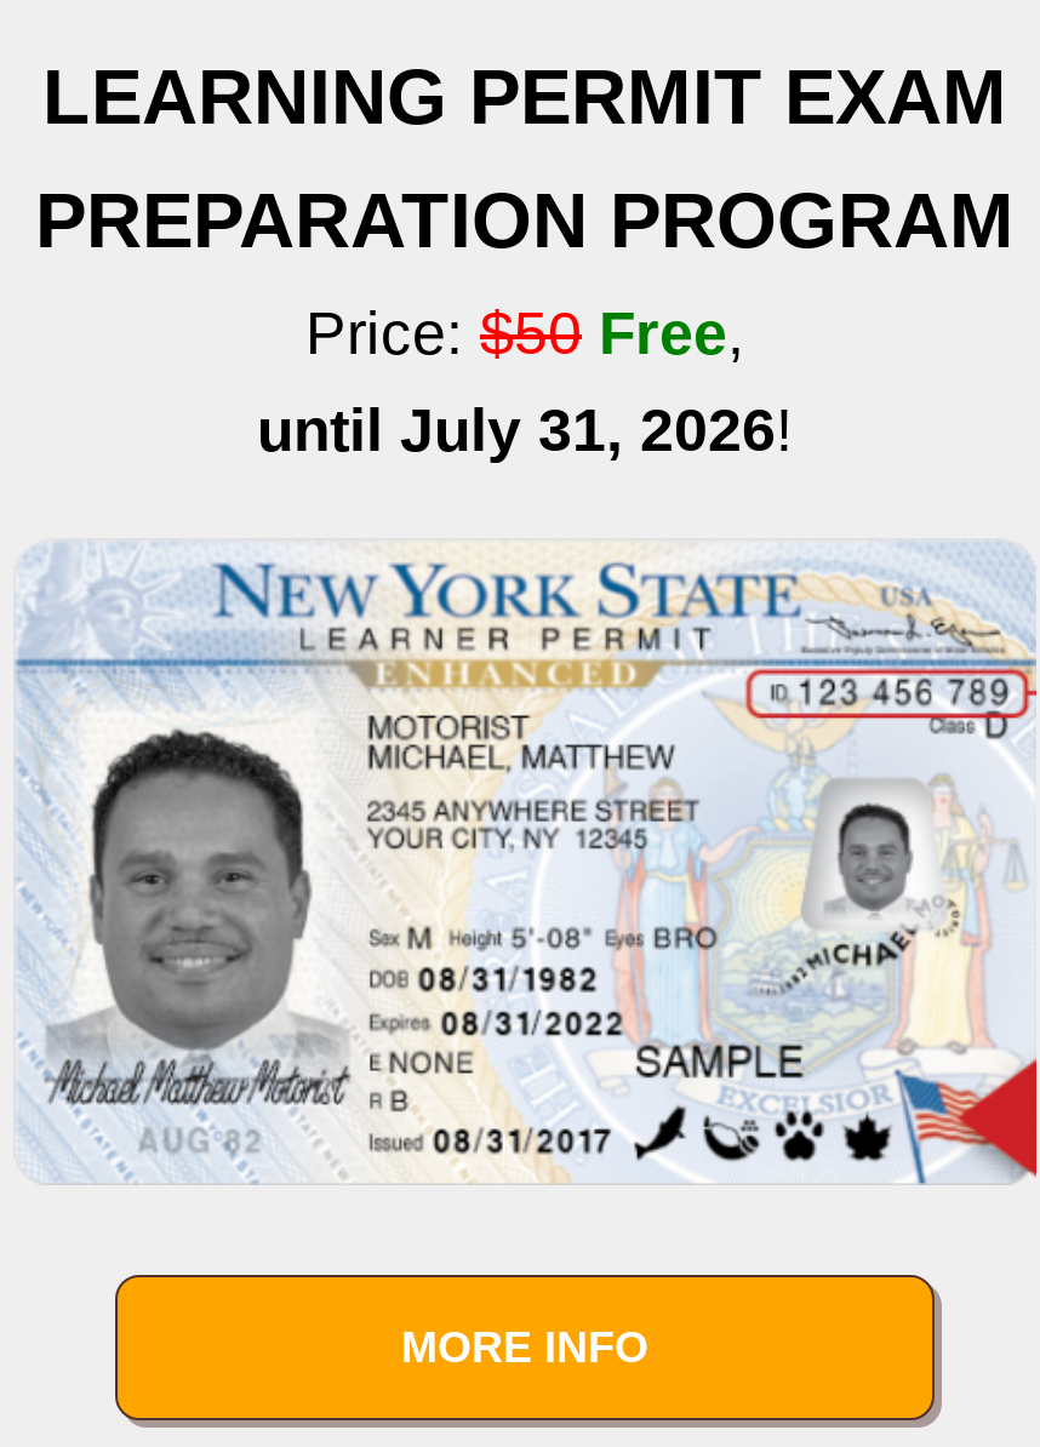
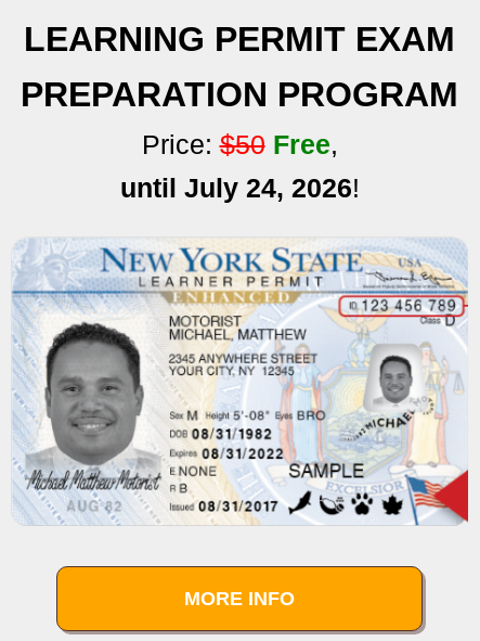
[257,395,793,463] until July 31, 2026! -> [120,172,359,203] until July 24, 2026!

